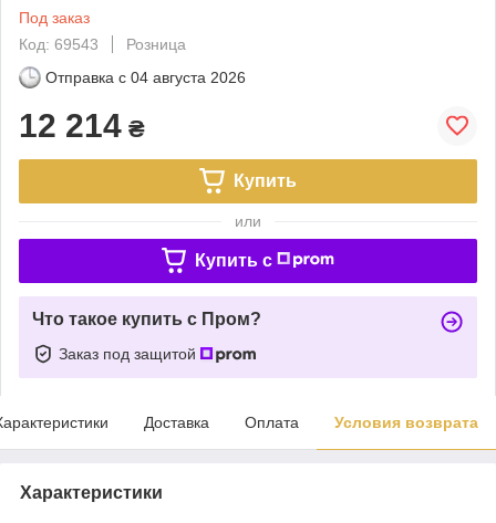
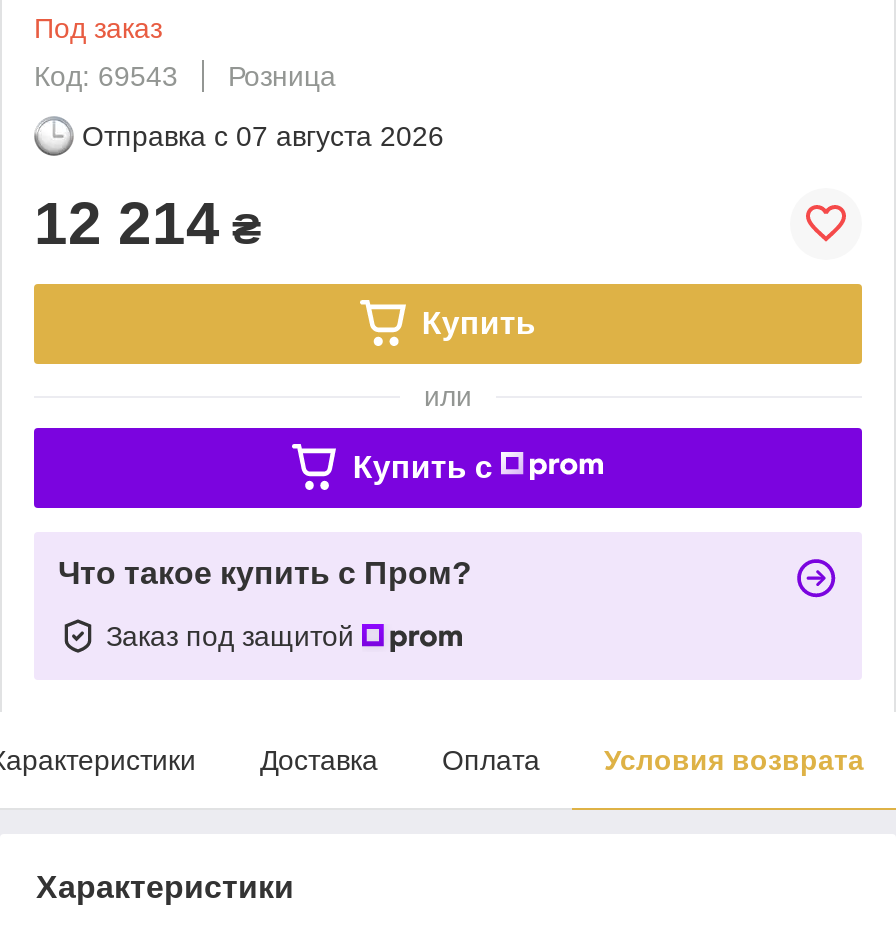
[45,68,246,86] Отправка с 04 августа 2026 -> [82,120,444,152] Отправка с 07 августа 2026

